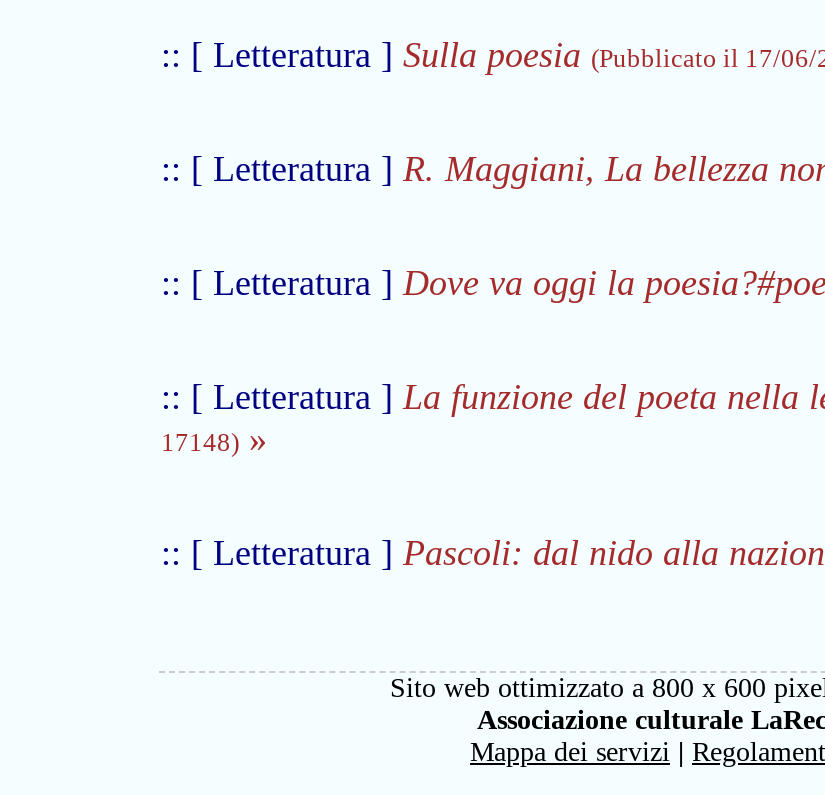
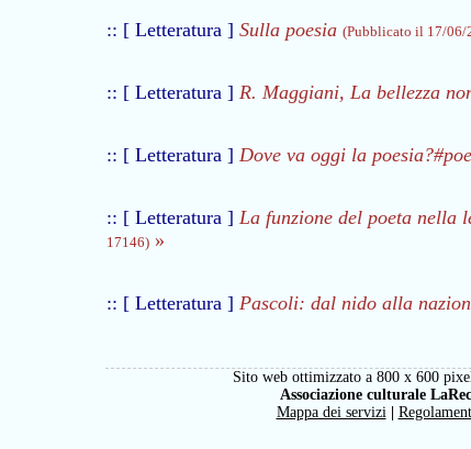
[161,419,267,459] 17148)» -> [106,229,165,251] 17146)»

